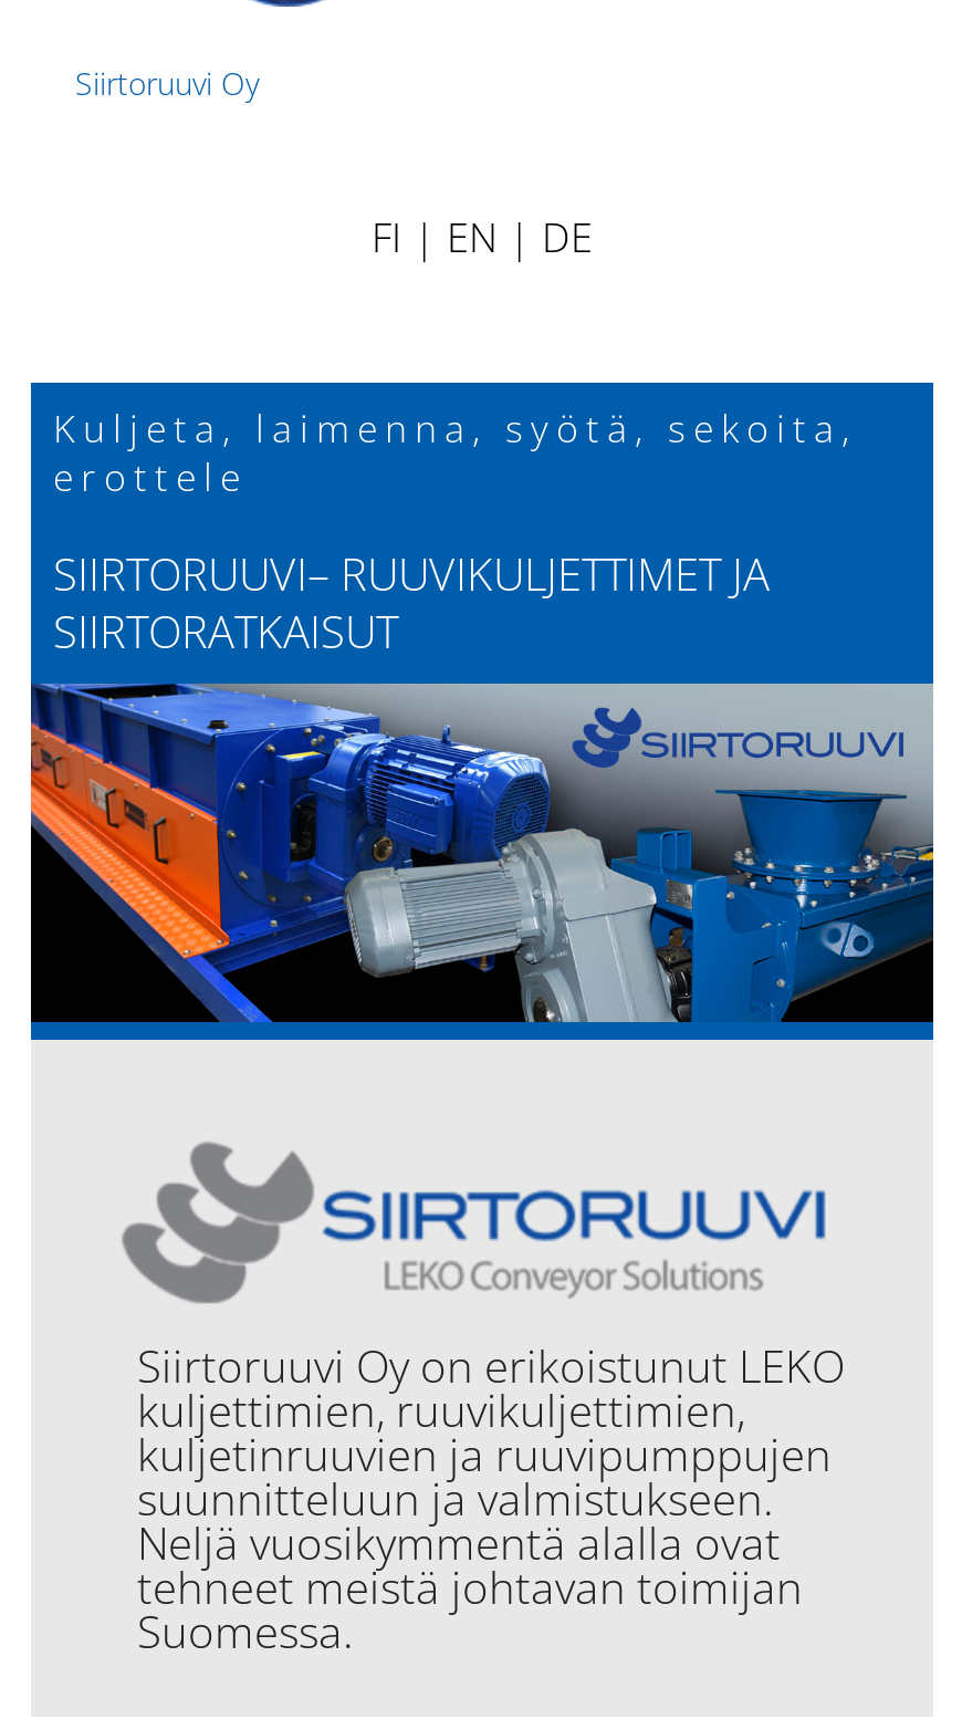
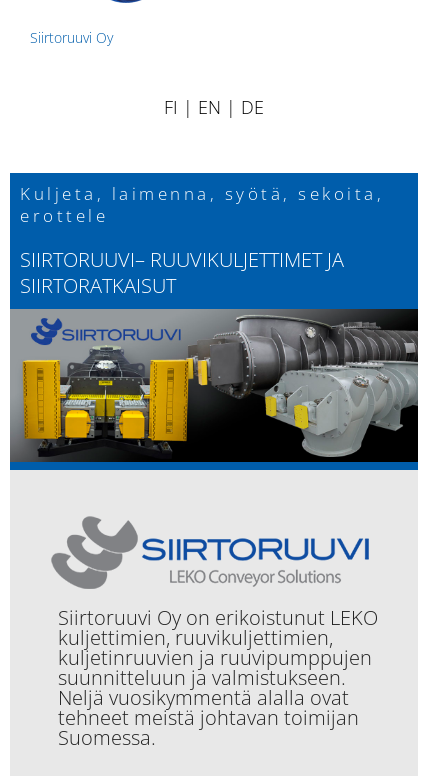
[29,681,935,1024] [image] -> [9,308,419,463] [image]

